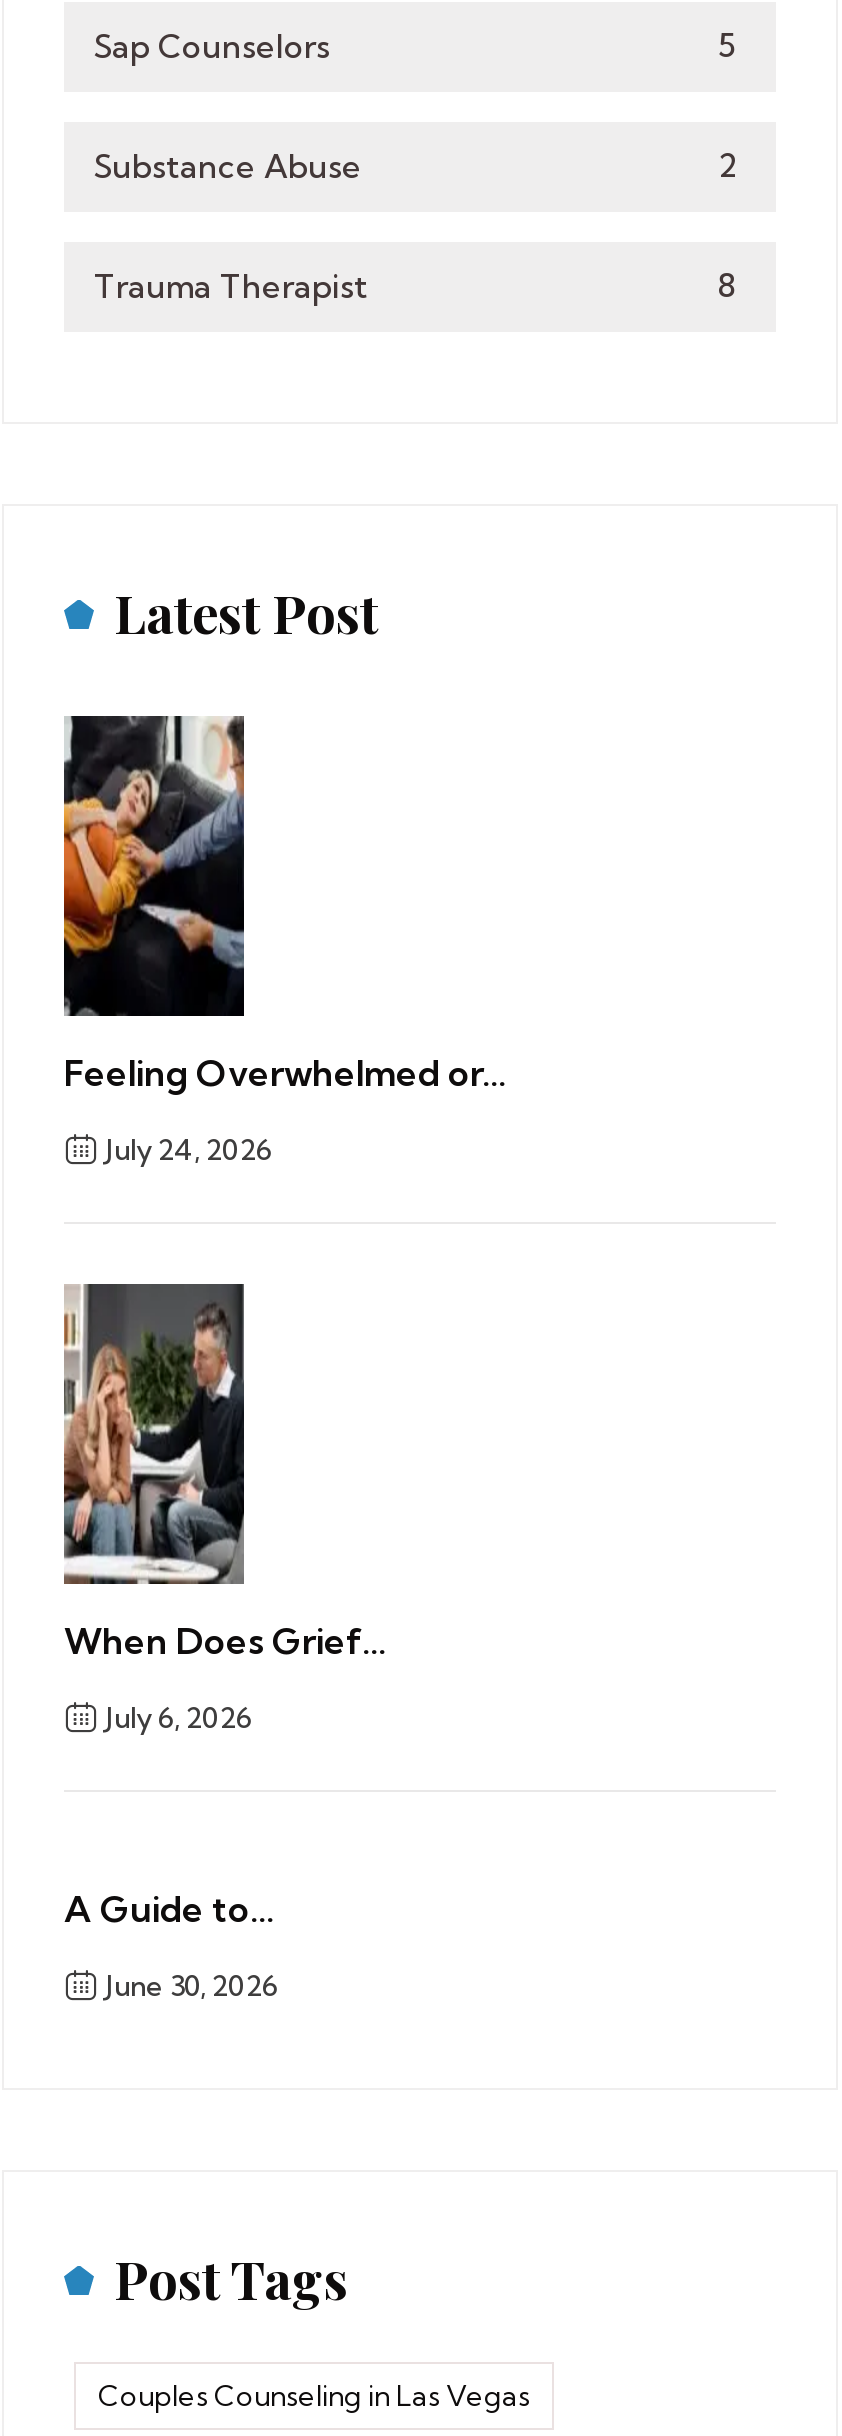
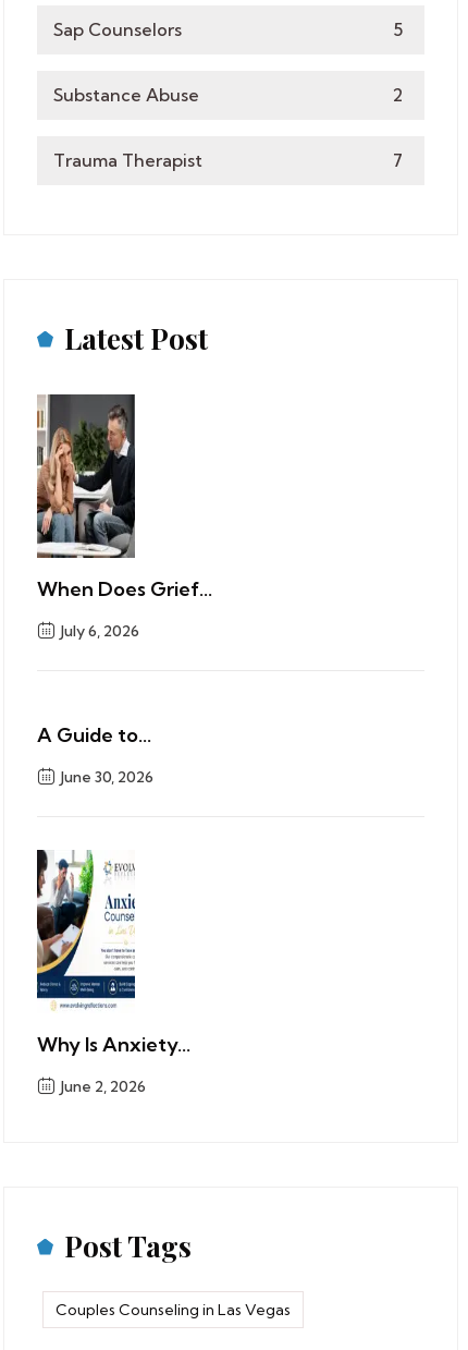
[718,265,736,305] 8 -> [393,149,403,171] 7
[62,714,506,1167] [image] | Feeling Overwhelmed or... | July 24, 2026 -> none
moved [60,1284,386,2003] -> [35,394,212,786]: [image] | When Does Grief... | July 6, 2026 | A Guide to... | June 30, 2026
none -> [36,849,190,1096] [image] | Why Is Anxiety... | June 2, 2026

